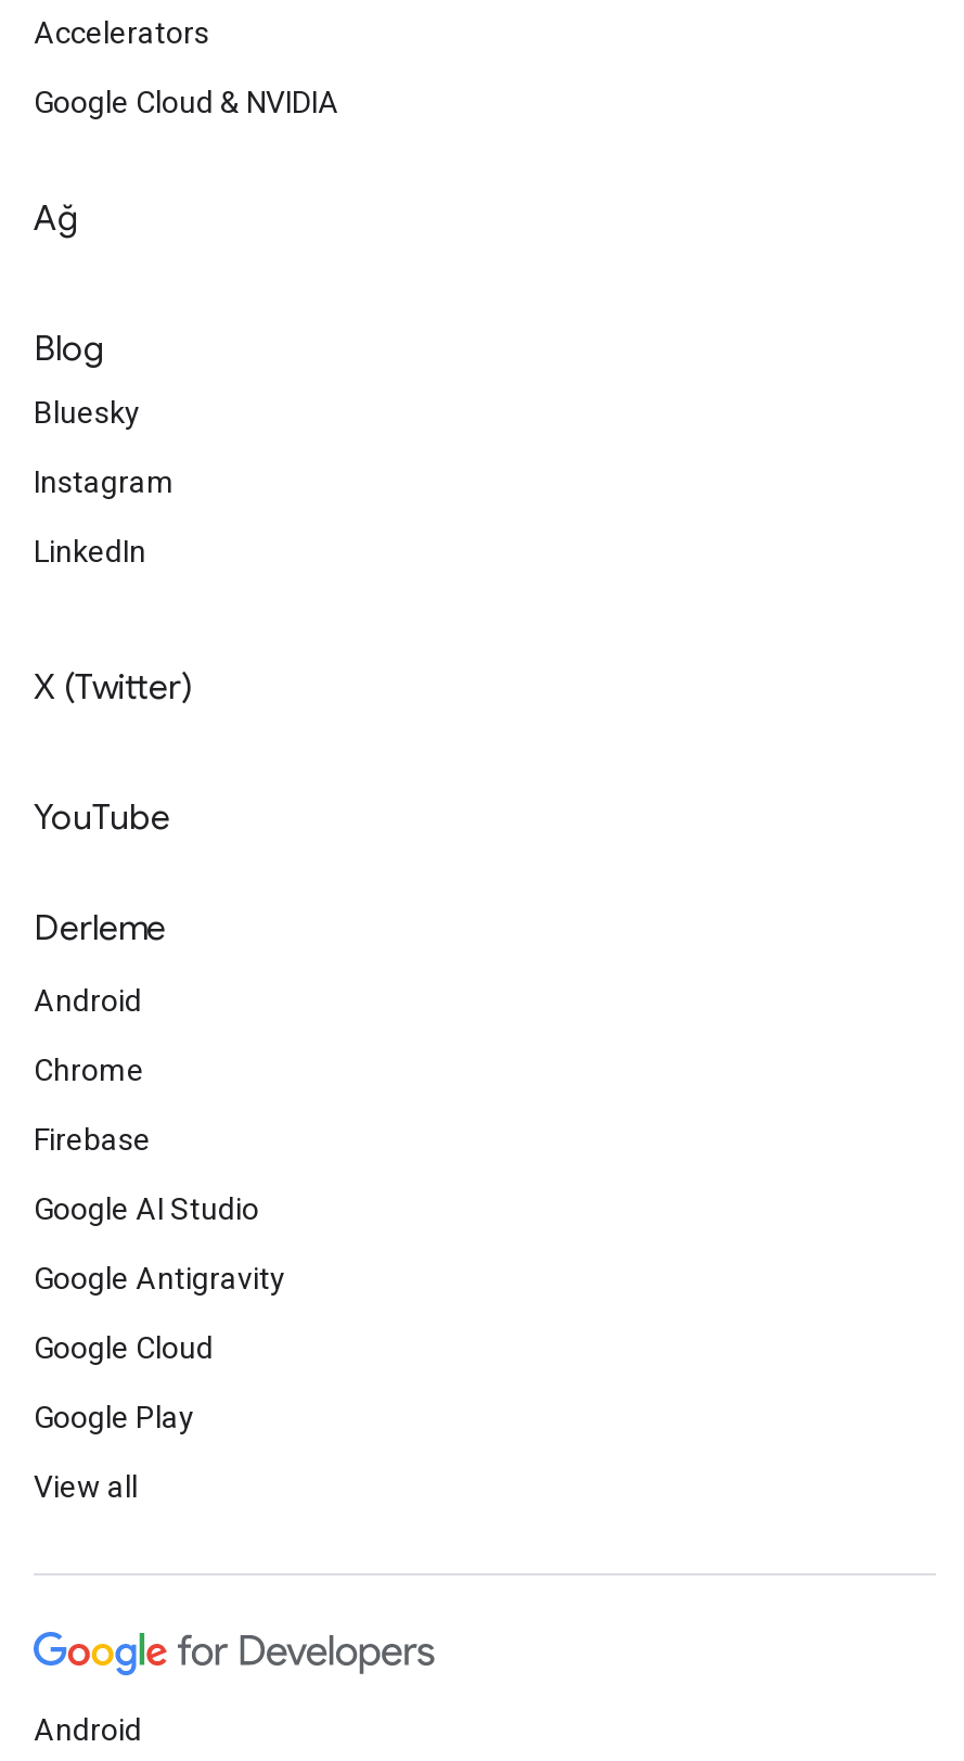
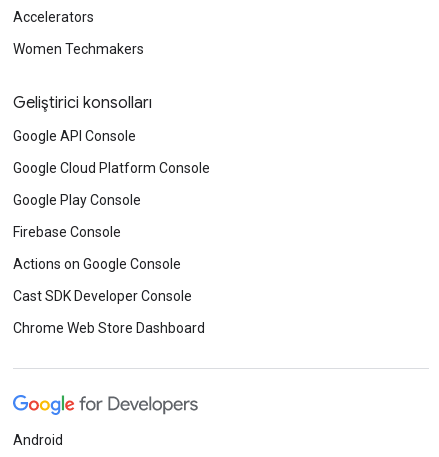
[34,85,339,1504] Google Cloud & NVIDIA | Ağ | Blog | Bluesky | Instagram | LinkedIn | X (Twitter) | YouTube | Derleme | Android | Chrome | Firebase | Google AI Studio | Google Antigravity | Google Cloud | Google Play | View all -> [13,41,210,336] Women Techmakers | Geliştirici konsolları | Google API Console | Google Cloud Platform Console | Google Play Console | Firebase Console | Actions on Google Console | Cast SDK Developer Console | Chrome Web Store Dashboard

